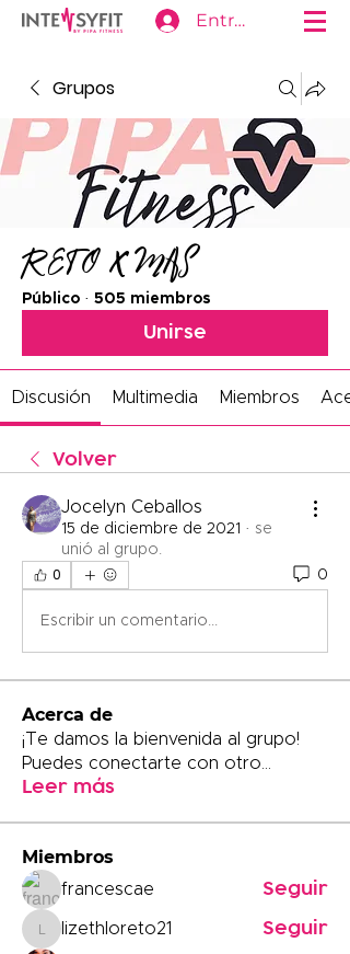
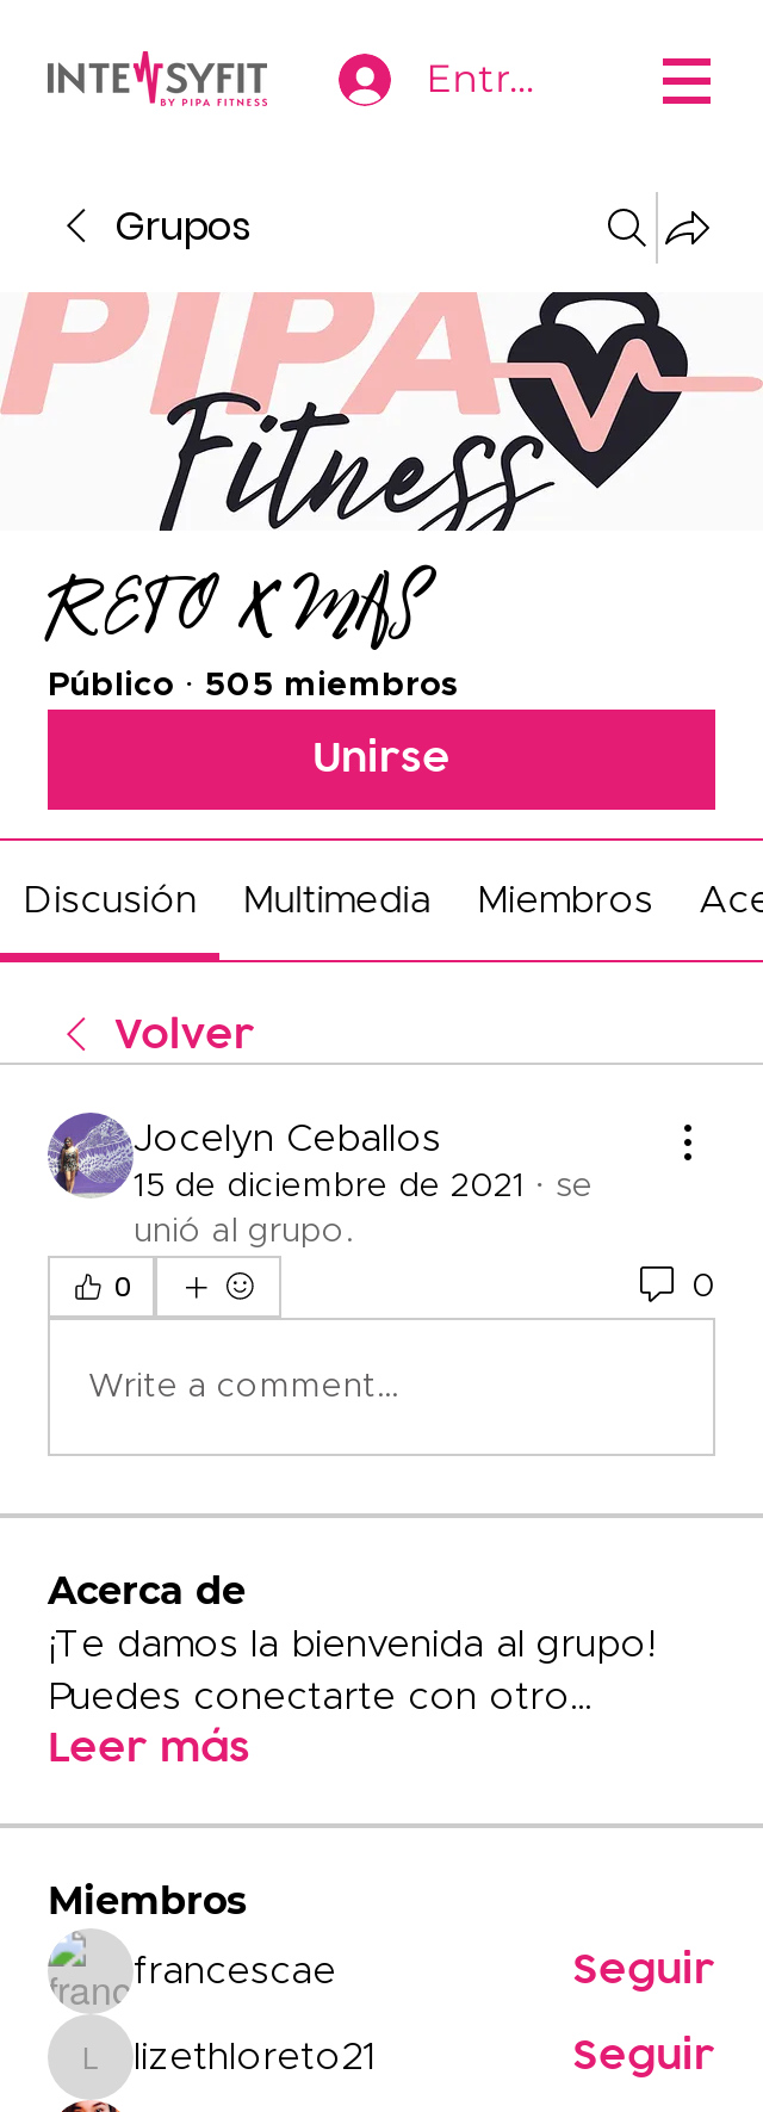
[40,613,218,628] Escribir un comentario... -> [88,1369,398,1402] Write a comment...

